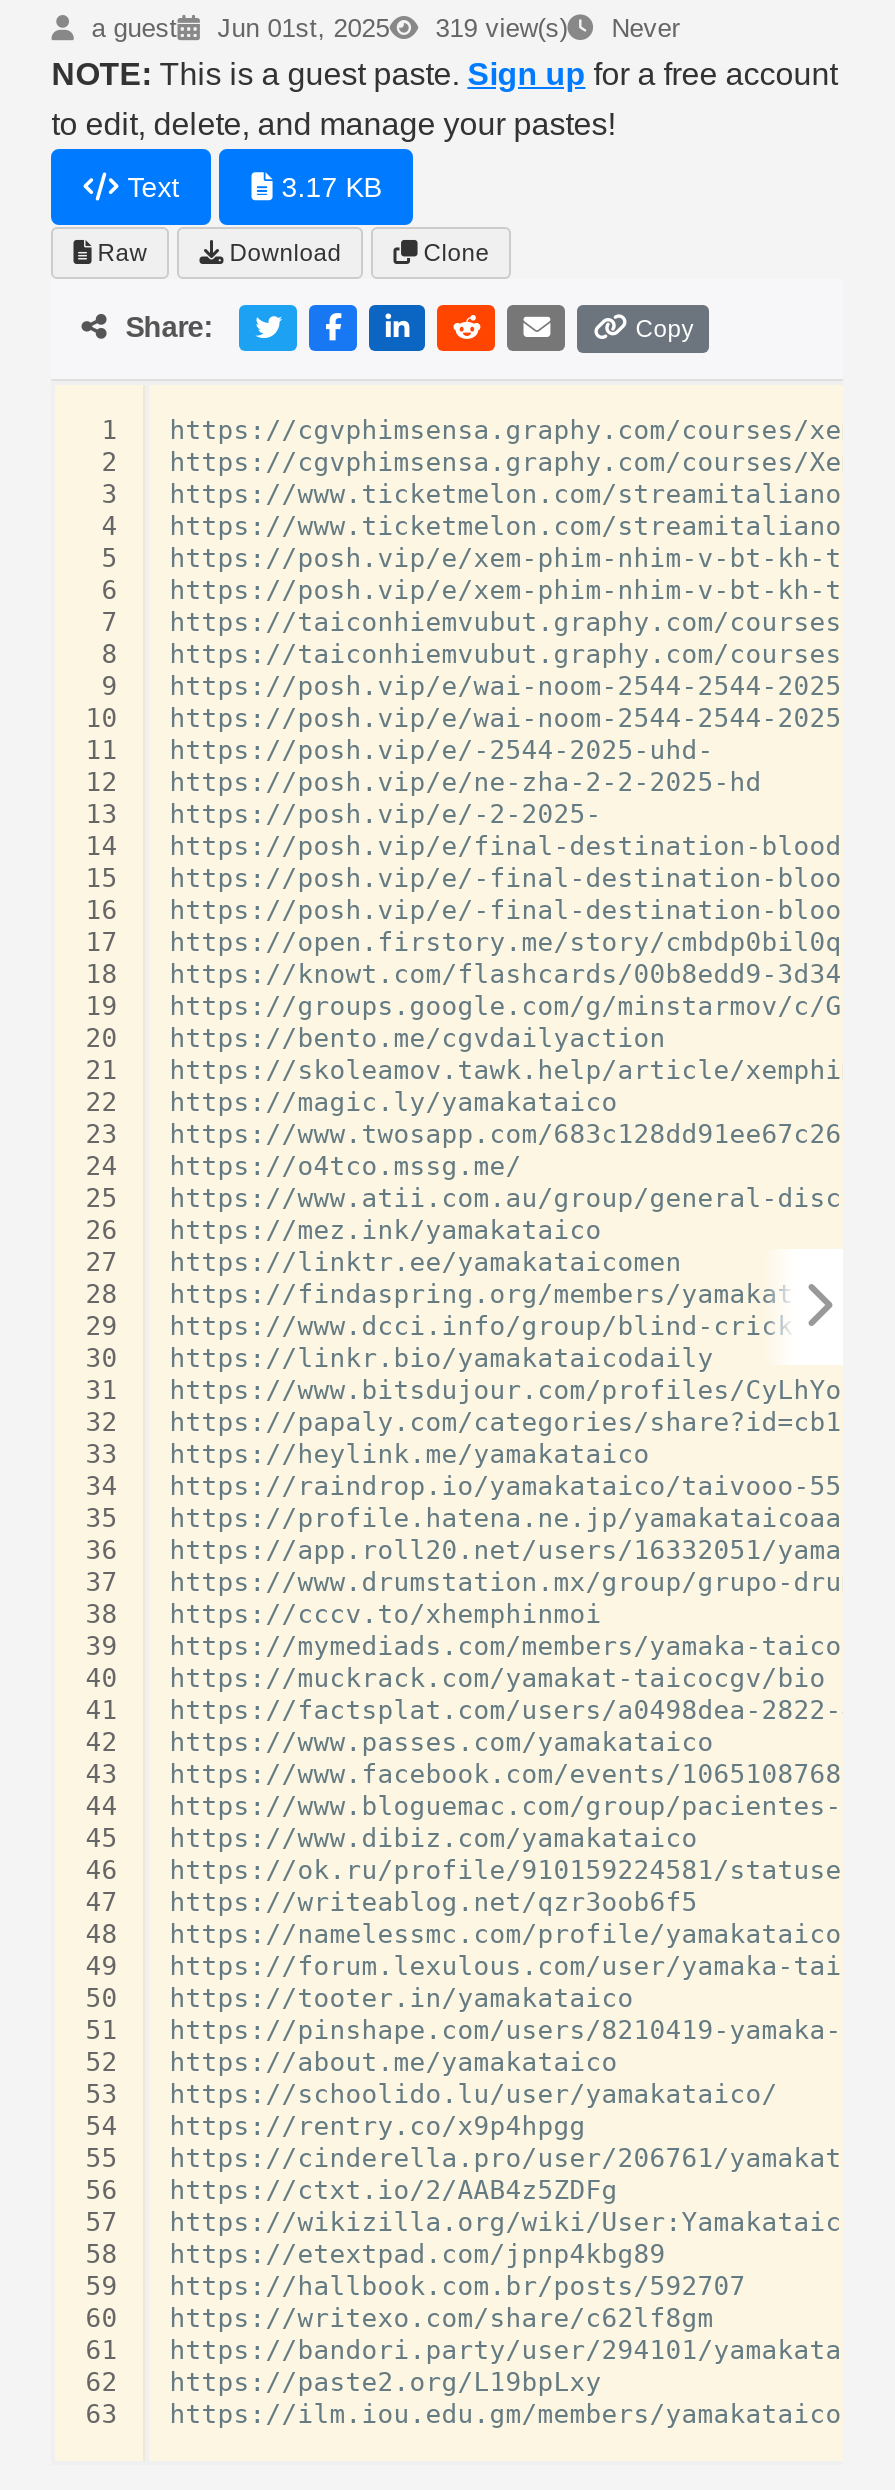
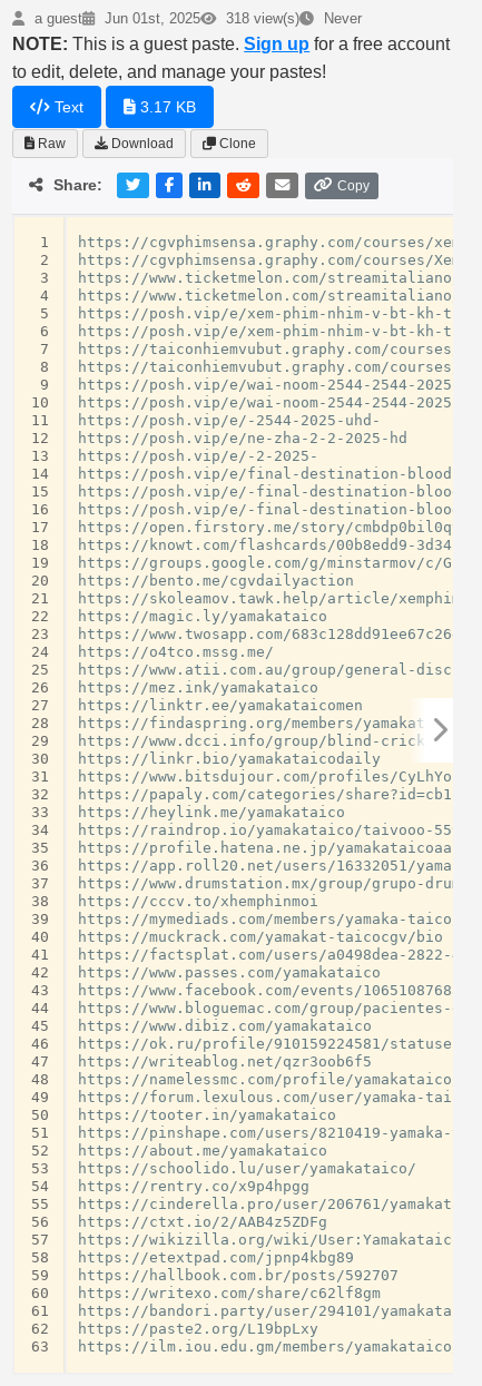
[83,13,679,43] a guest Jun 01st, 2025 319 view(s) Never -> [30,10,362,27] a guest Jun 01st, 2025 318 view(s) Never

